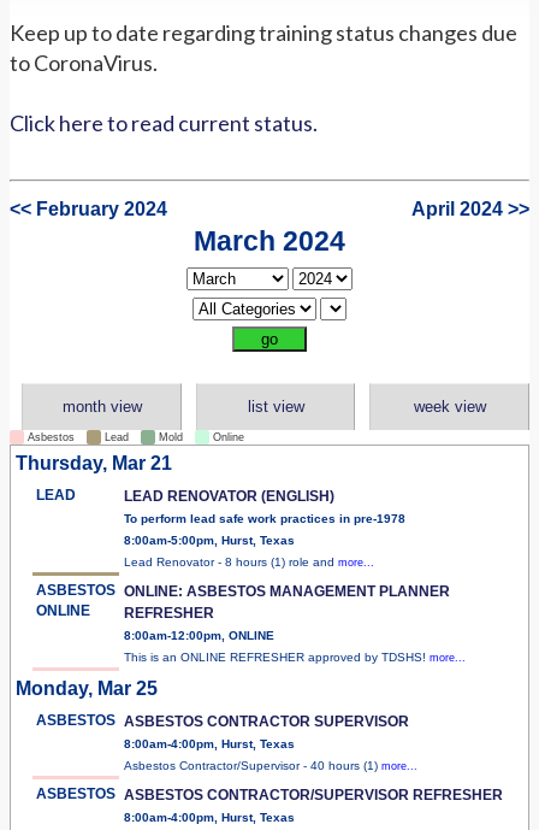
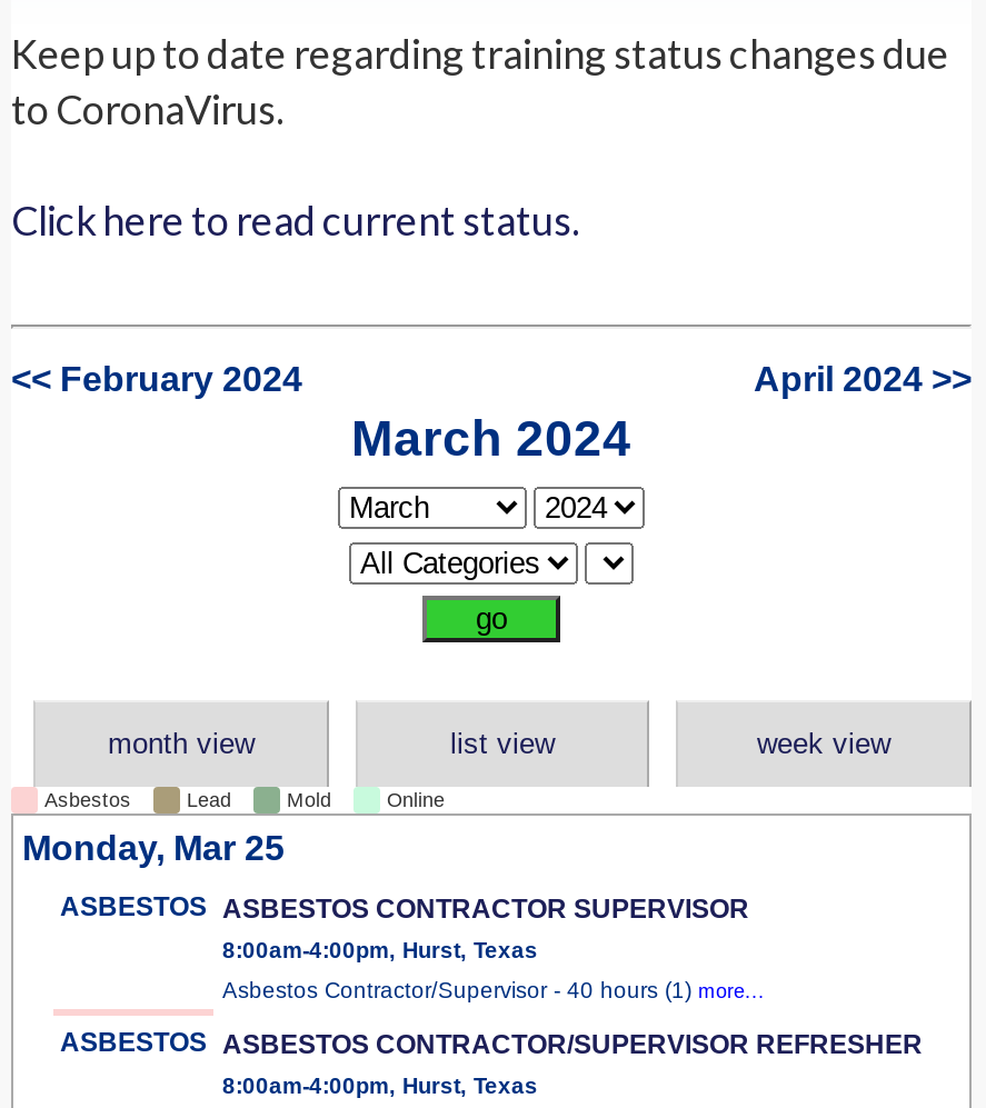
[16,453,405,619] Thursday, Mar 21 | LEAD | LEAD RENOVATOR (ENGLISH) | To perform lead safe work practices in pre-1978 | 8:00am-5:00pm, Hurst, Texas | Lead Renovator - 8 hours (1) role and more... | ASBESTOS | ONLINE -> none
[124,583,466,664] ONLINE: ASBESTOS MANAGEMENT PLANNER | REFRESHER | 8:00am-12:00pm, ONLINE | This is an ONLINE REFRESHER approved by TDSHS! more... -> none

